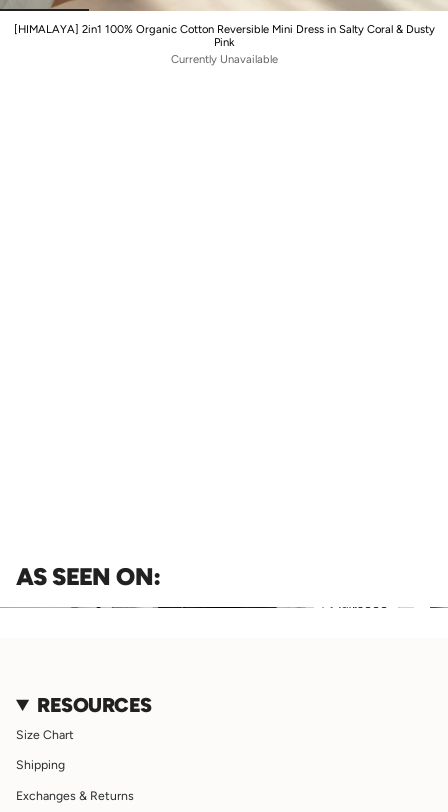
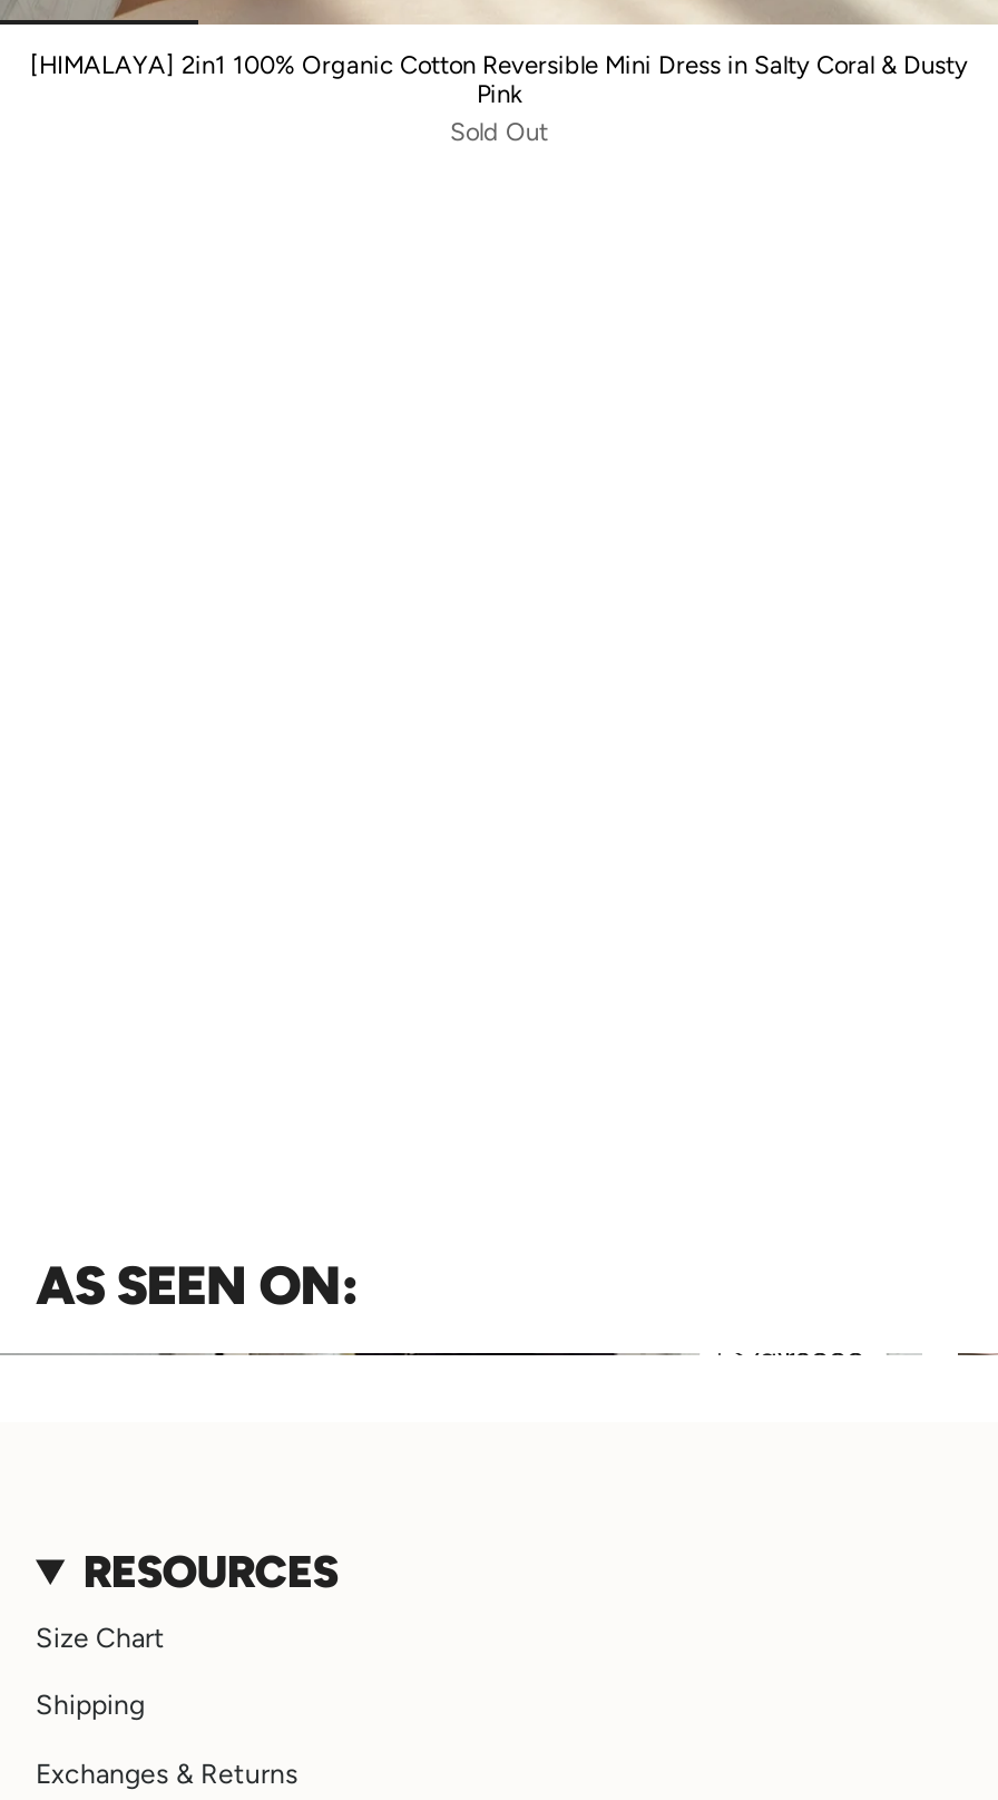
[170,52,277,66] Currently Unavailable -> [450,116,548,147] Sold Out

